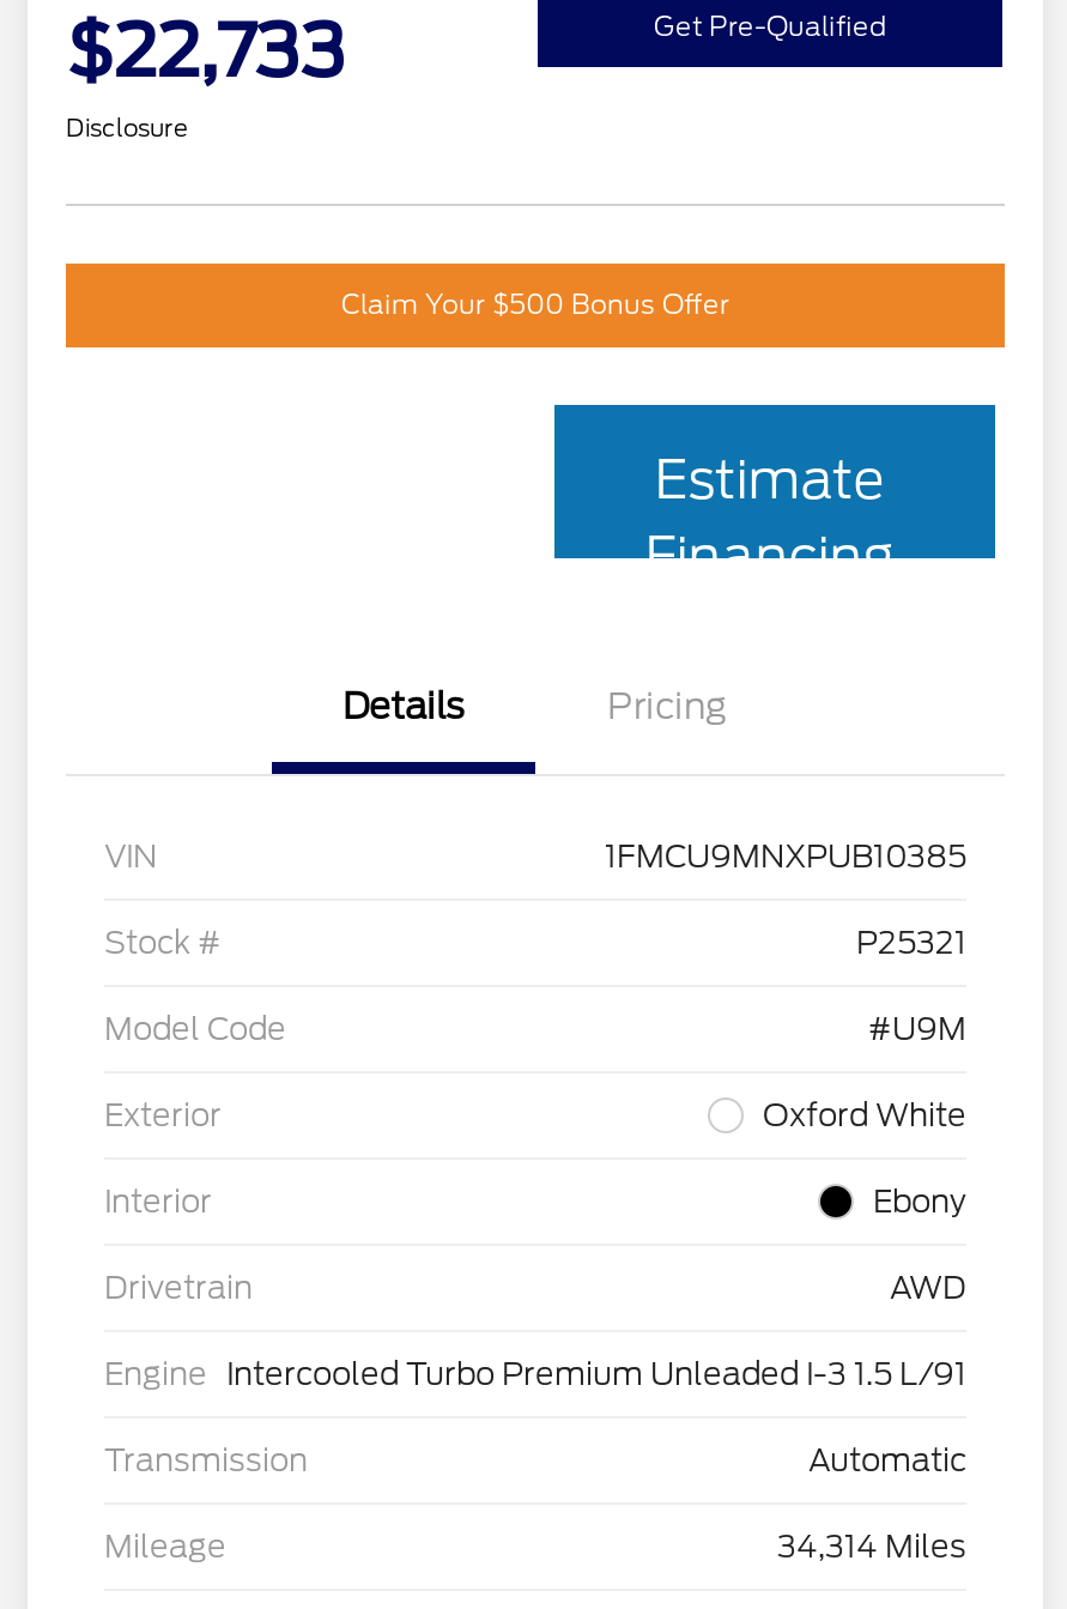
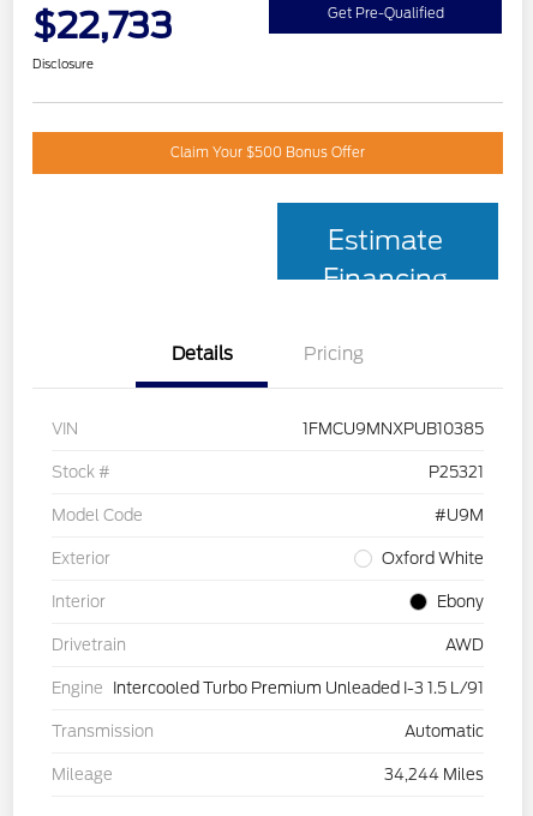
[777,1529,966,1565] 34,314 Miles -> [384,766,484,784] 34,244 Miles

